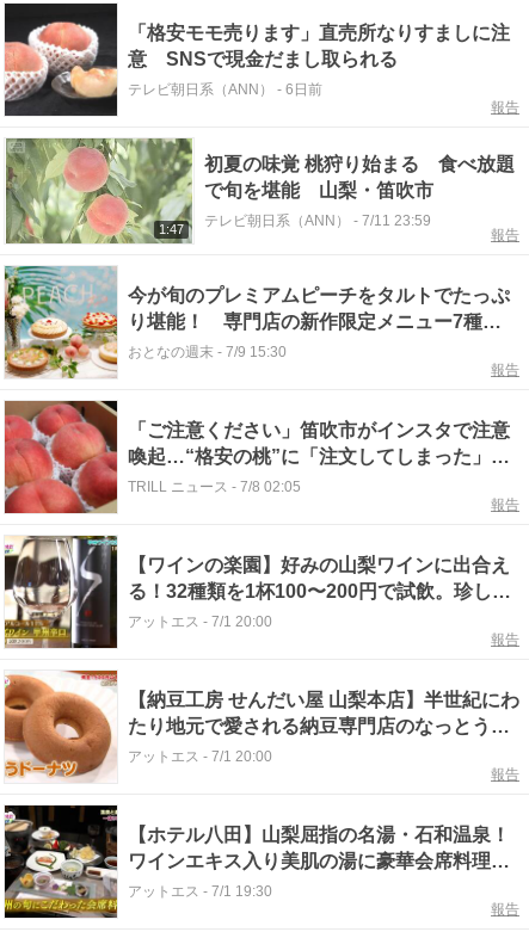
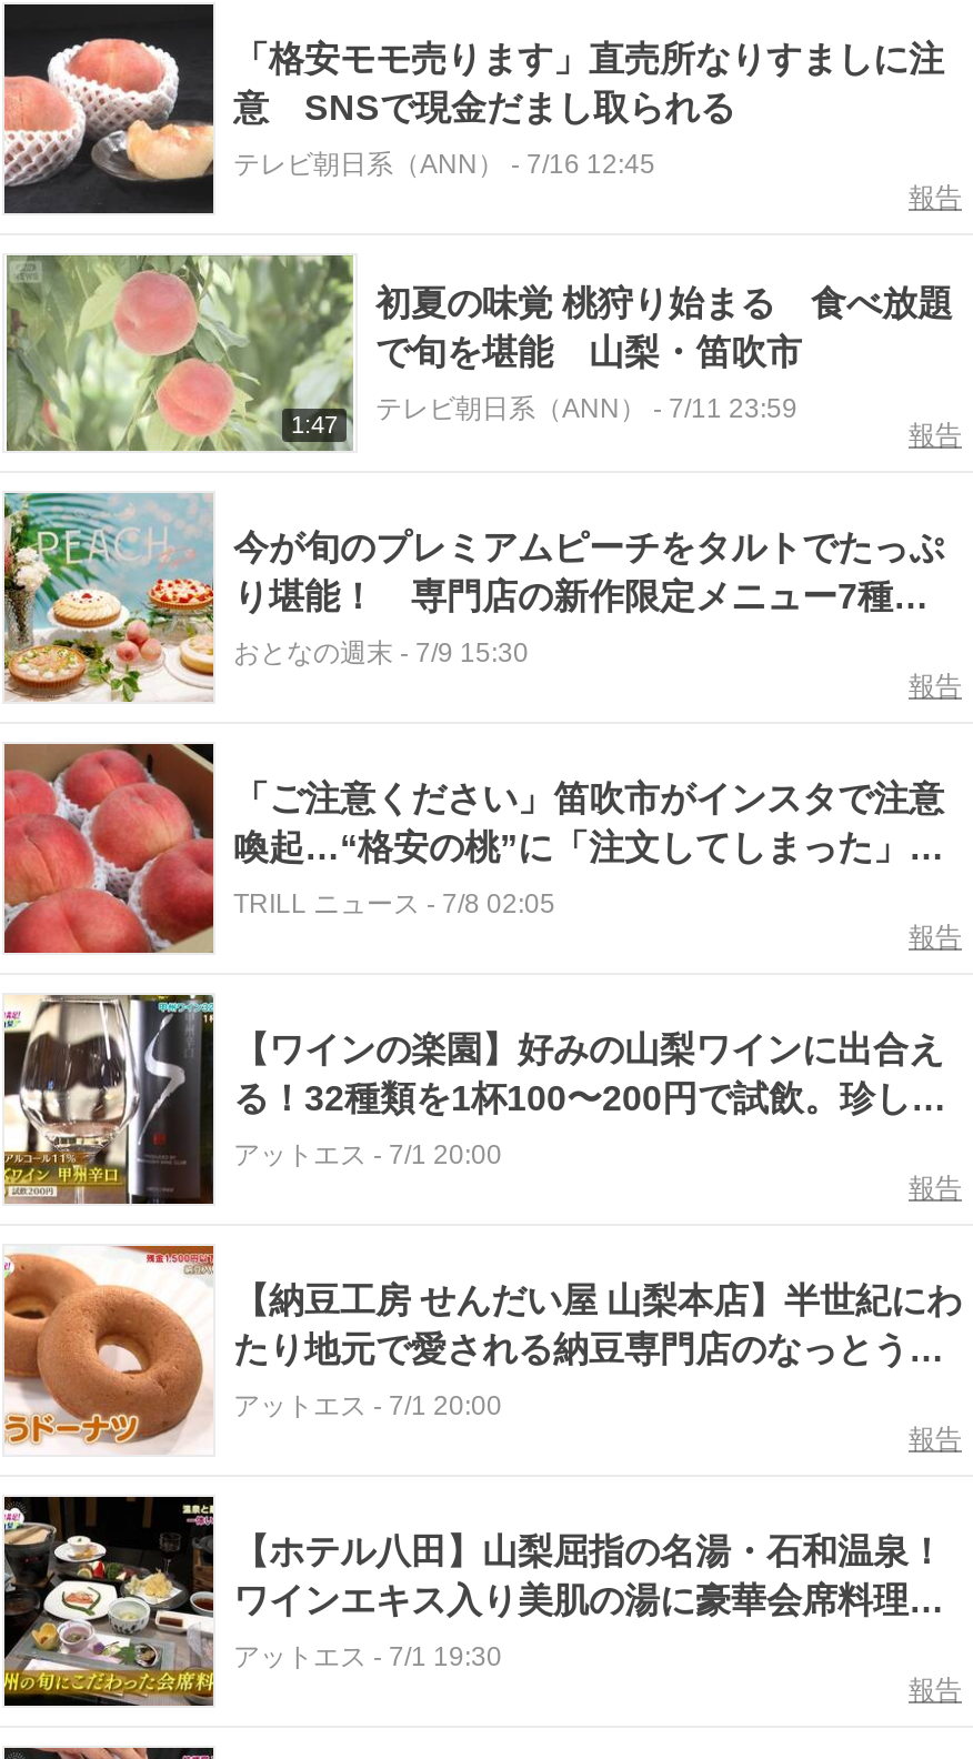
[128,81,322,98] テレビ朝日系（ANN）- 6日前 -> [233,149,655,180] テレビ朝日系（ANN）- 7/16 12:45

